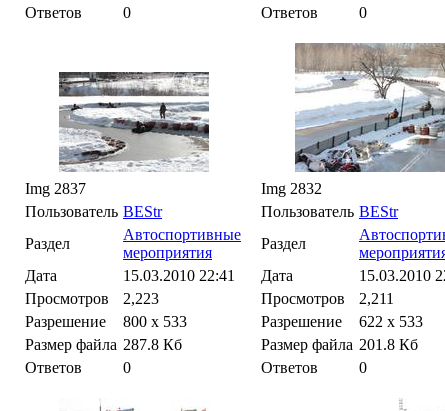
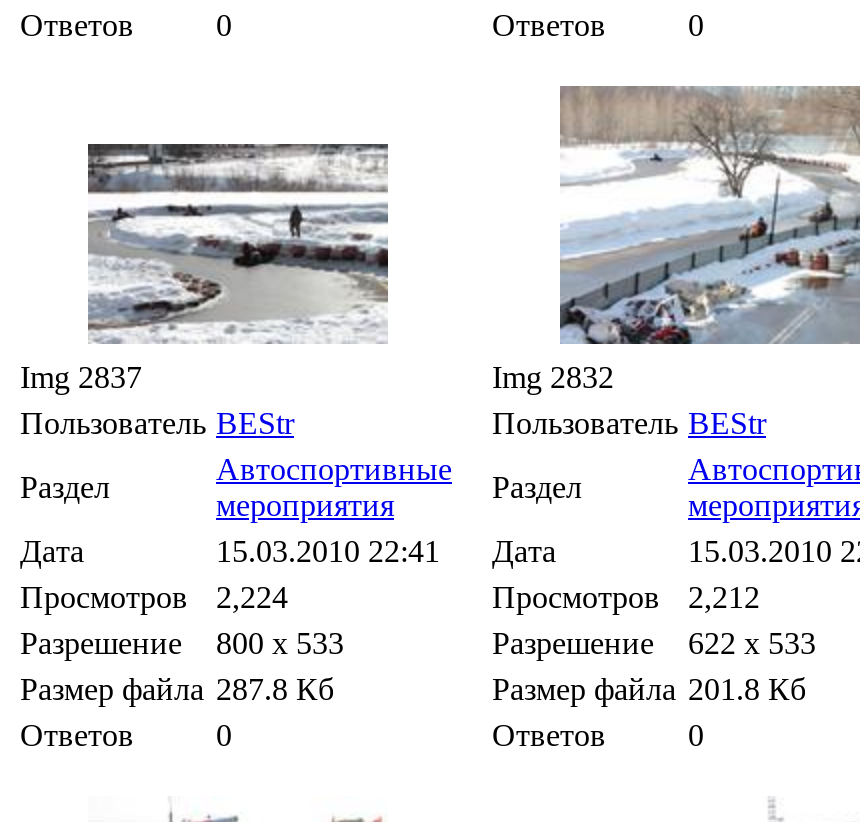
[25,290,159,307] Просмотров 2,223 -> [20,580,288,614] Просмотров 2,224
[261,290,394,307] Просмотров 2,211 -> [492,580,760,614] Просмотров 2,212

